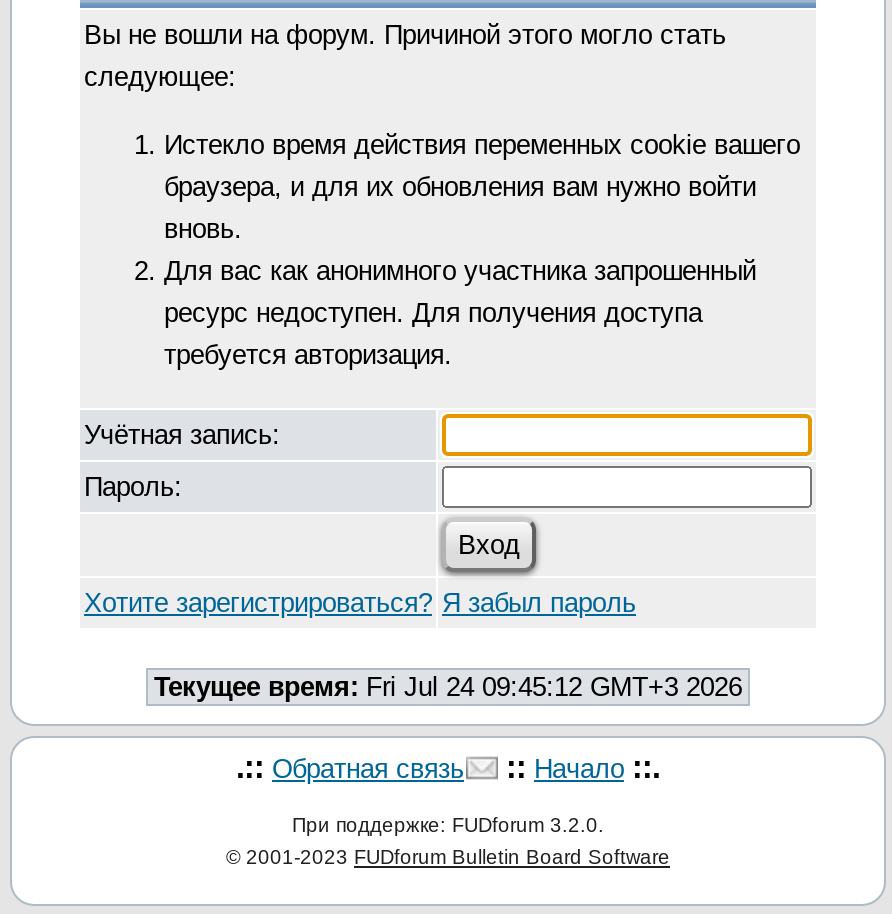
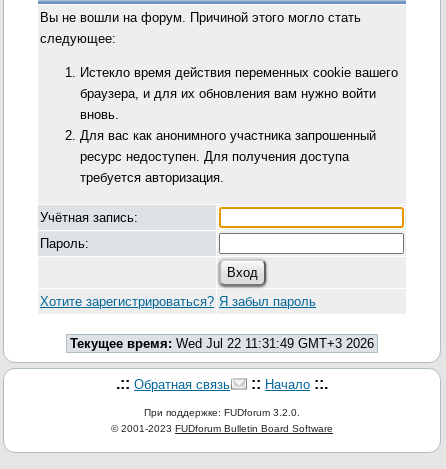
[154,672,742,702] Текущее время: Fri Jul 24 09:45:12 GMT+3 2026 -> [70,336,374,351] Текущее время: Wed Jul 22 11:31:49 GMT+3 2026

